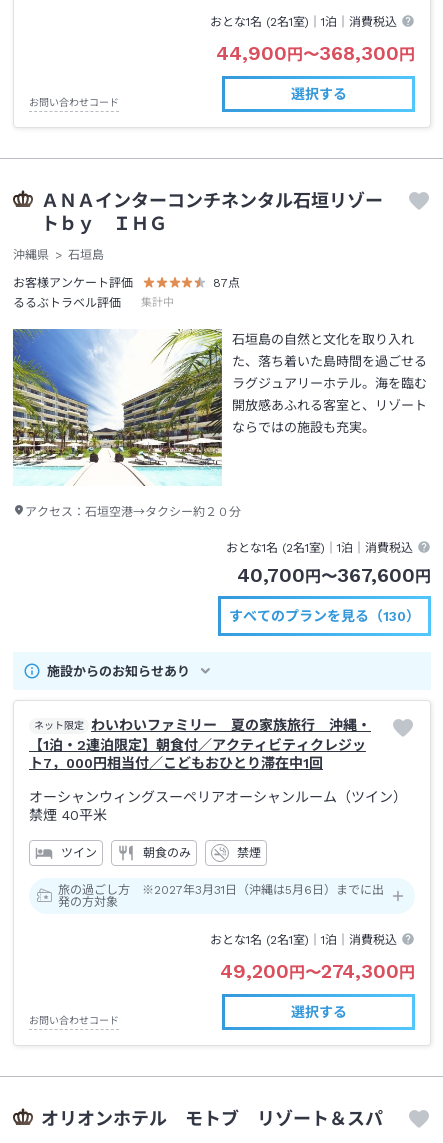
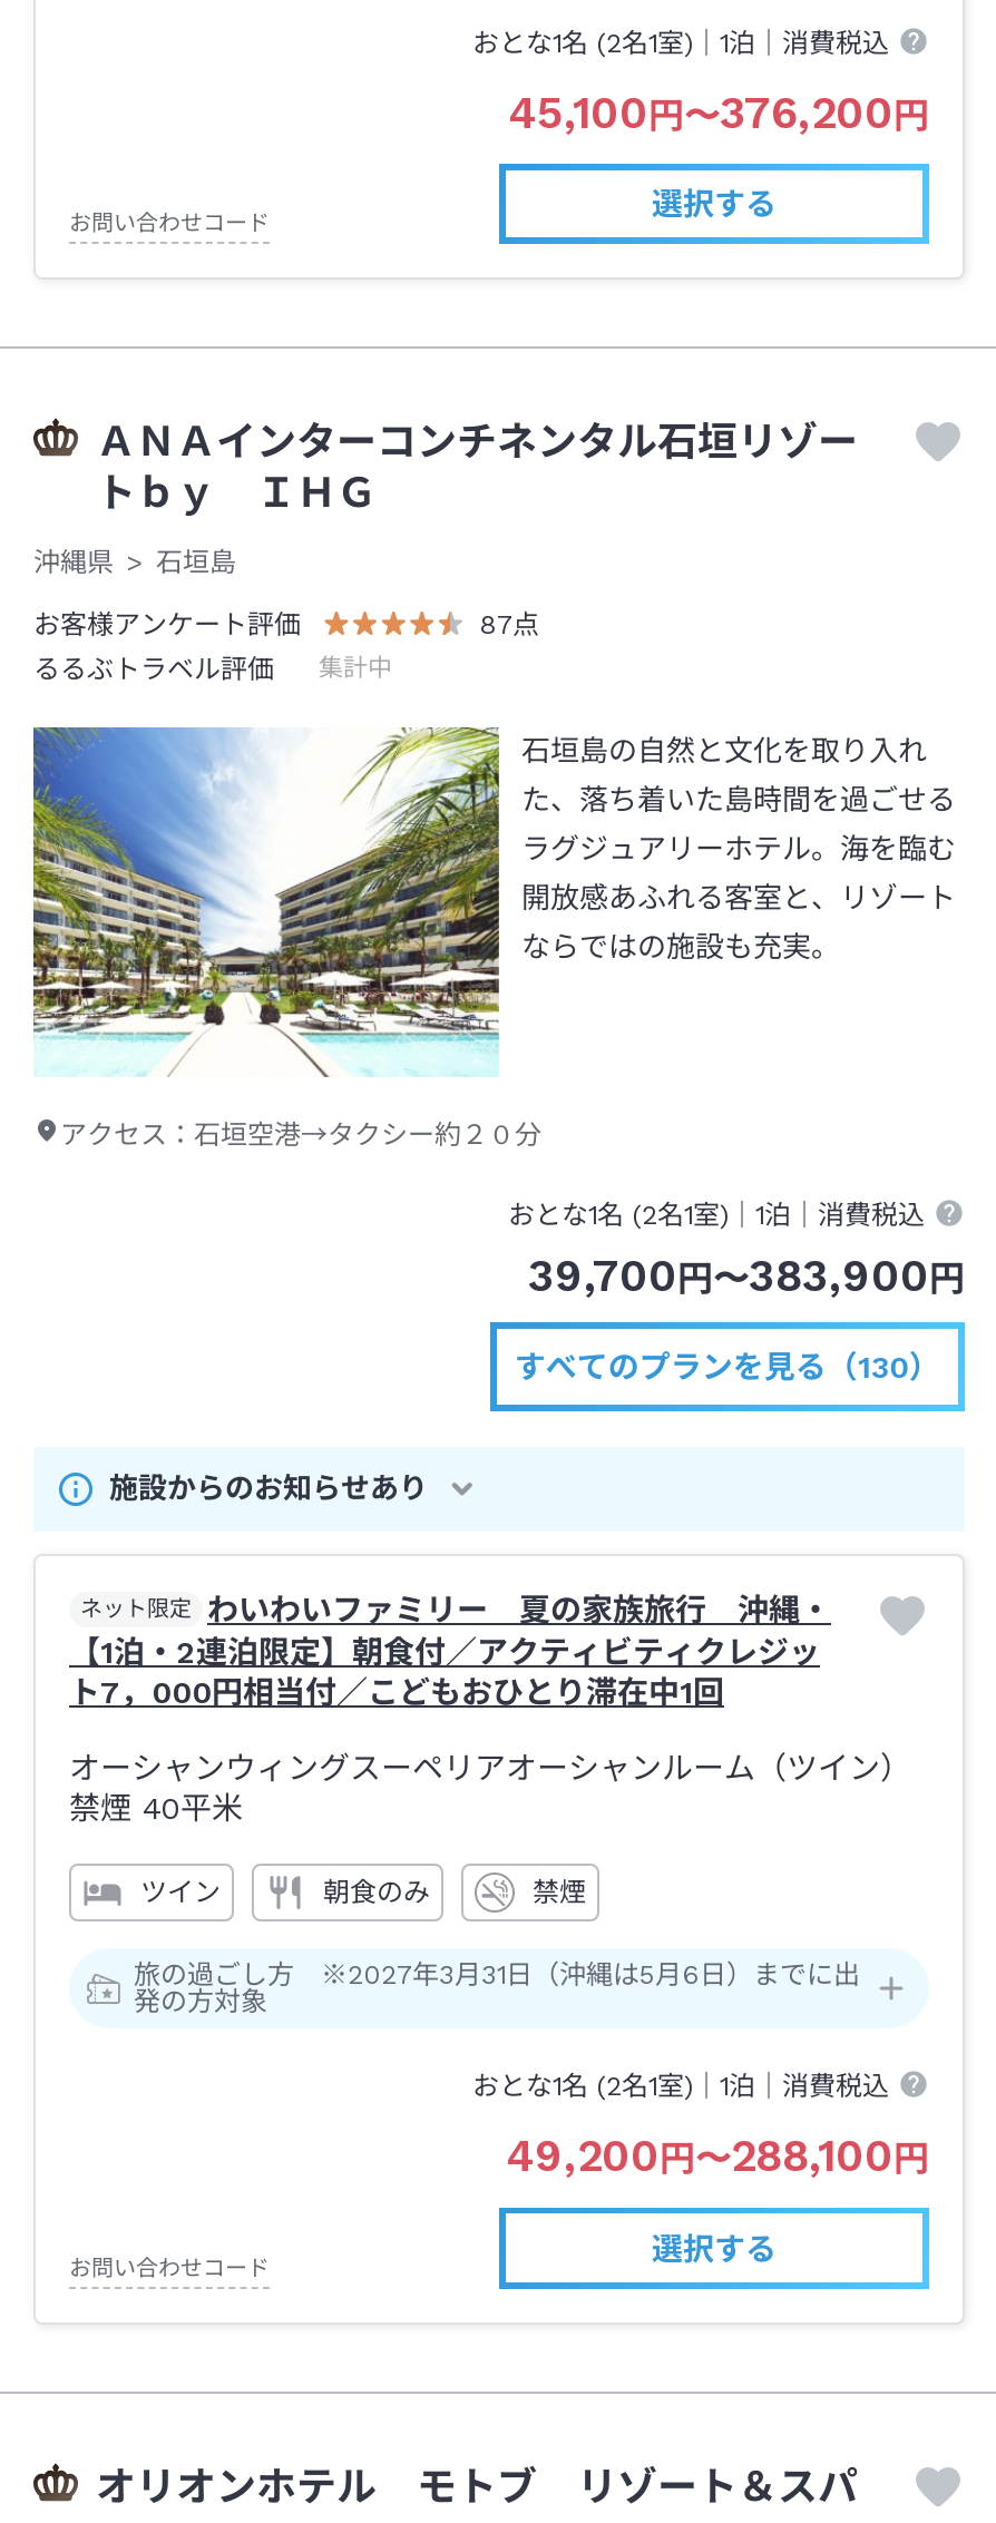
[216,41,415,65] 44,900円〜368,300円 -> [508,86,929,139] 45,100円〜376,200円
[237,563,431,587] 40,700円〜367,600円 -> [528,1249,965,1302] 39,700円〜383,900円
[220,959,415,983] 49,200円〜274,300円 -> [506,2130,929,2183] 49,200円〜288,100円

